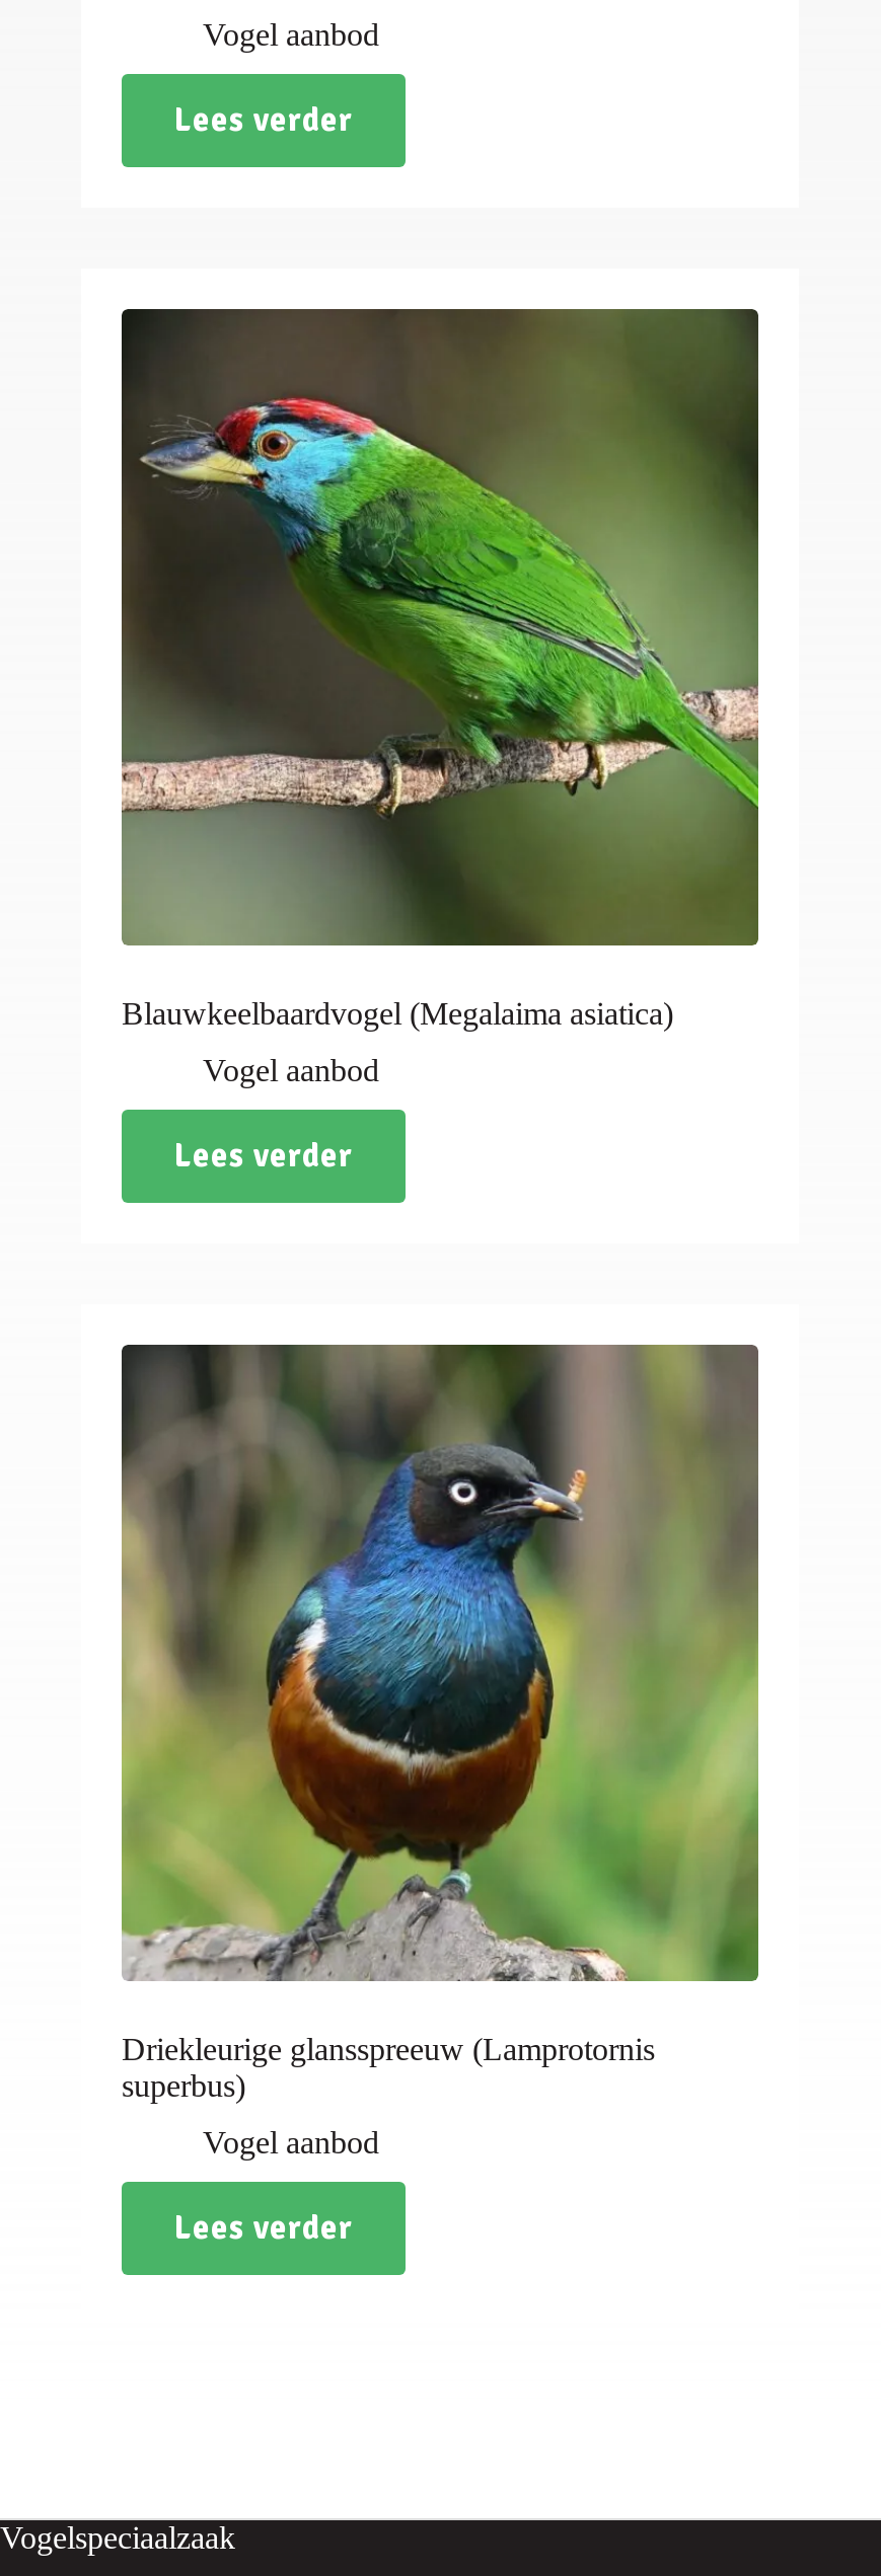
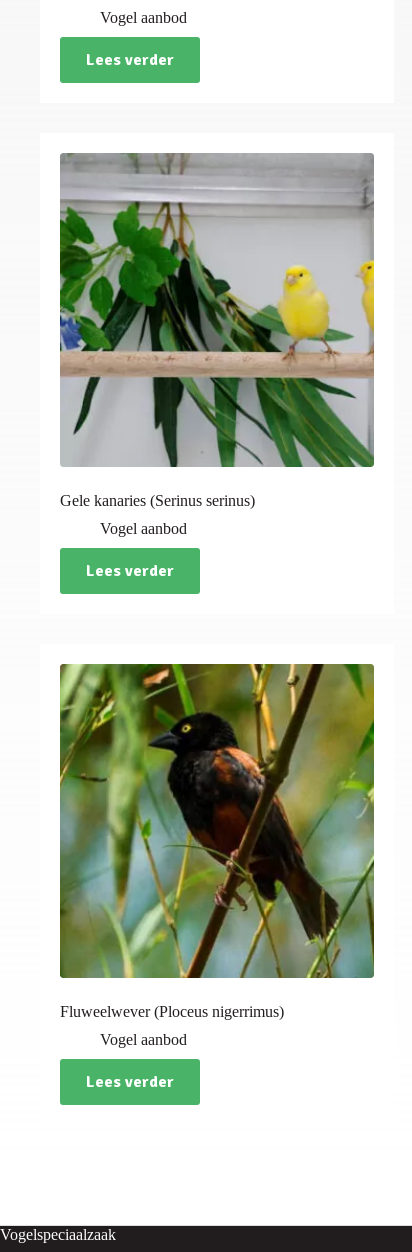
[120,309,760,1030] [image] | Blauwkeelbaardvogel (Megalaima asiatica) -> [60,153,375,509] [image] | Gele kanaries (Serinus serinus)
[120,1343,758,2103] [image] | Driekleurige glansspreeuw (Lamprotornis | superbus) -> [59,663,374,1020] [image] | Fluweelwever (Ploceus nigerrimus)

